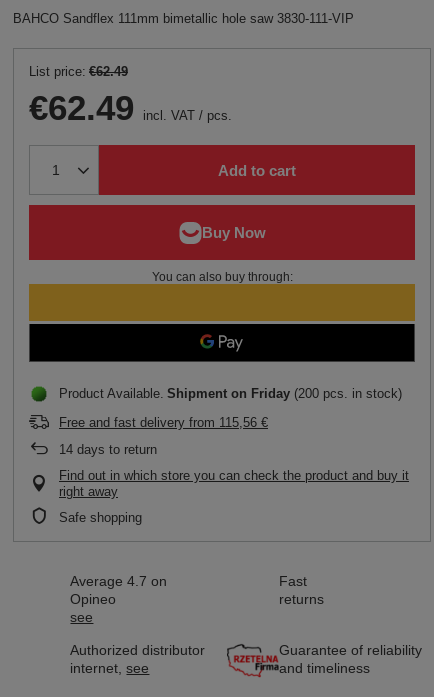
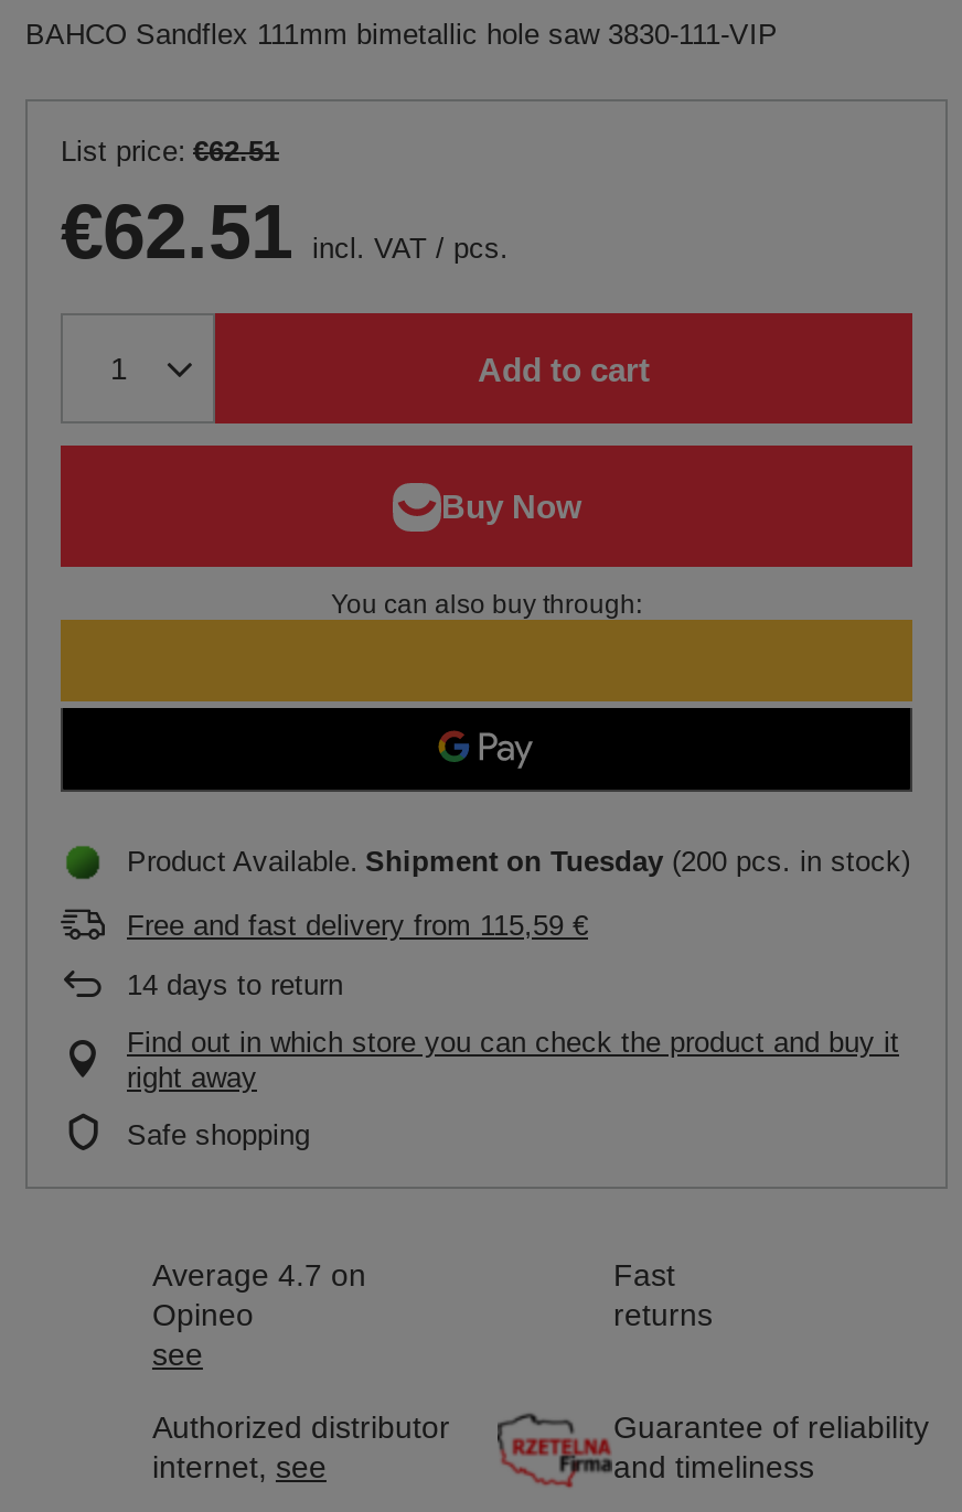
[29,64,128,79] List price: €62.49 -> [61,135,279,168] List price: €62.51
[29,88,232,127] €62.49 incl. VAT/pcs. -> [61,188,509,274] €62.51 incl. VAT/pcs.
[59,386,402,401] Product Available Shipment on Friday (200 pcs. in stock) -> [127,845,910,878] Product Available Shipment on Tuesday (200 pcs. in stock)
[59,415,268,430] Free and fast delivery from 115,56 € -> [127,909,588,942] Free and fast delivery from 115,59 €

